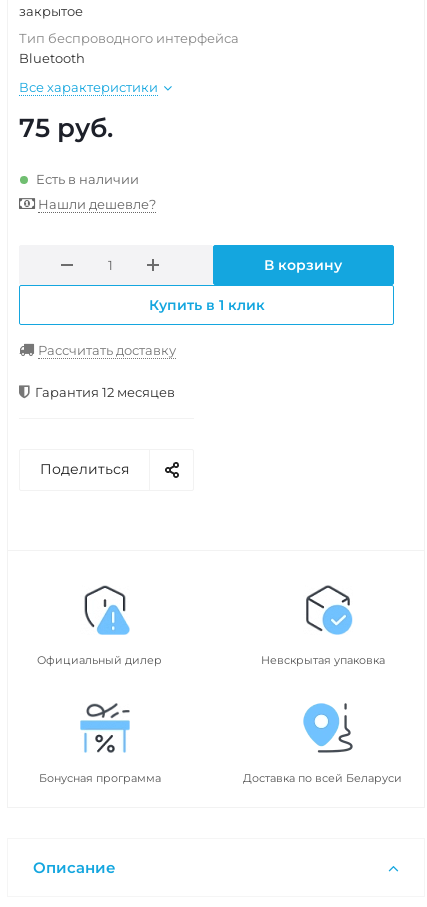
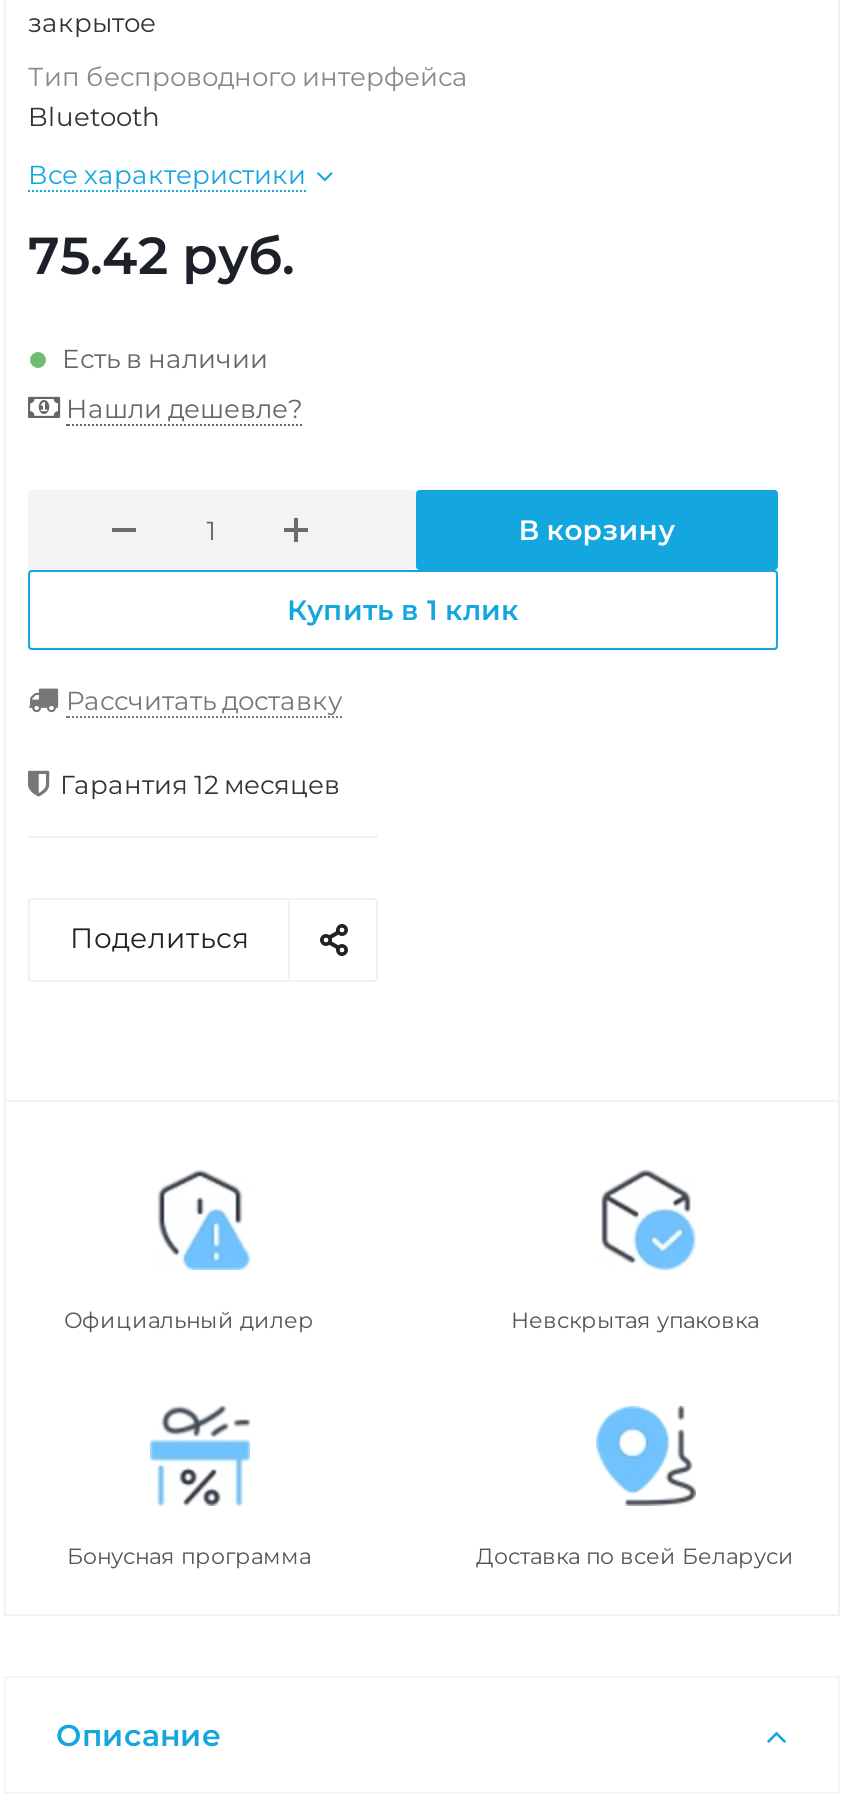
[19,112,113,144] 75 руб. -> [28,224,294,288] 75.42 руб.

